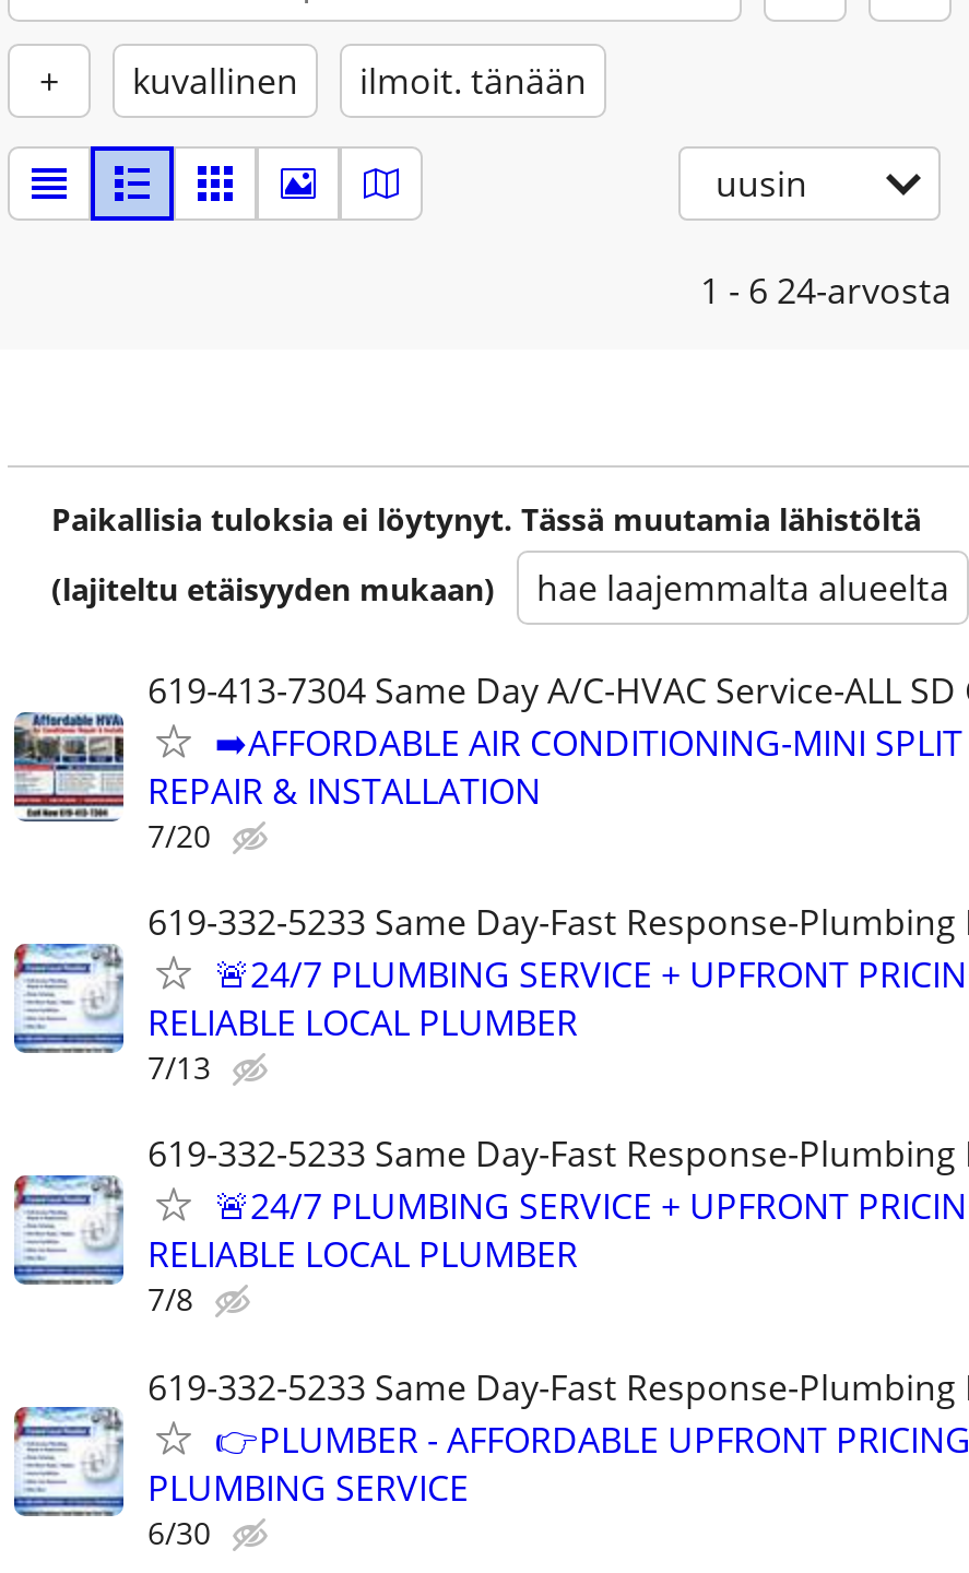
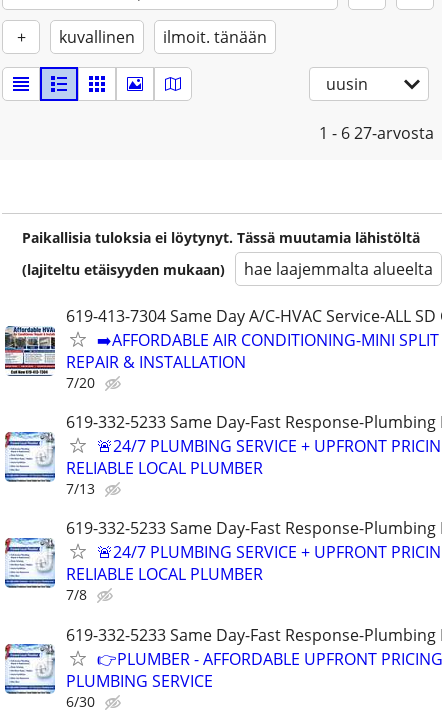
[700,267,952,315] 1 - 6 24-arvosta -> [319,122,434,144] 1 - 6 27-arvosta

